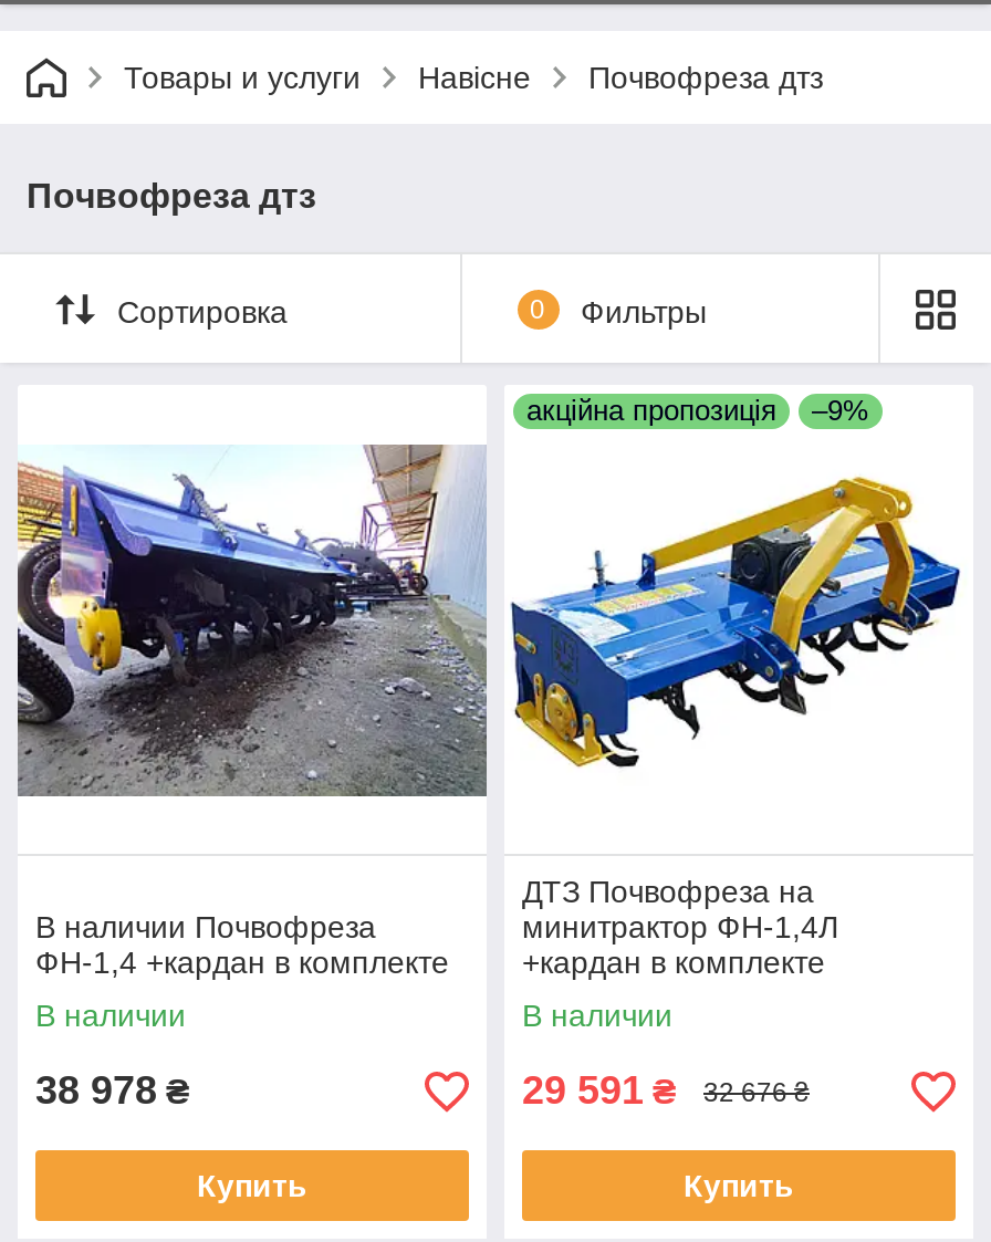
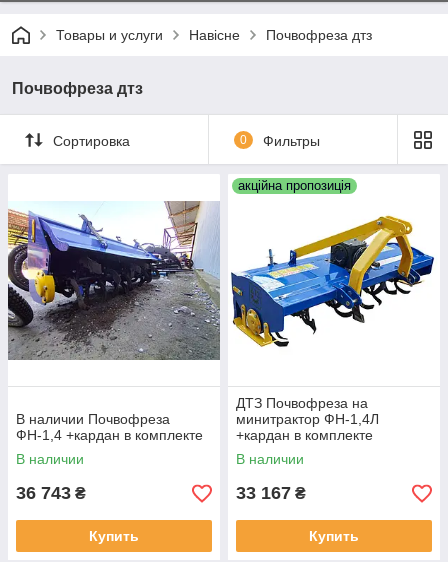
[812,394,869,427] –9% -> none
[35,1068,190,1113] 38 978 ₴ -> [16,483,86,503] 36 743 ₴
[522,1068,810,1113] 29 591 ₴ | 32 676 ₴ -> [236,483,306,503] 33 167 ₴

